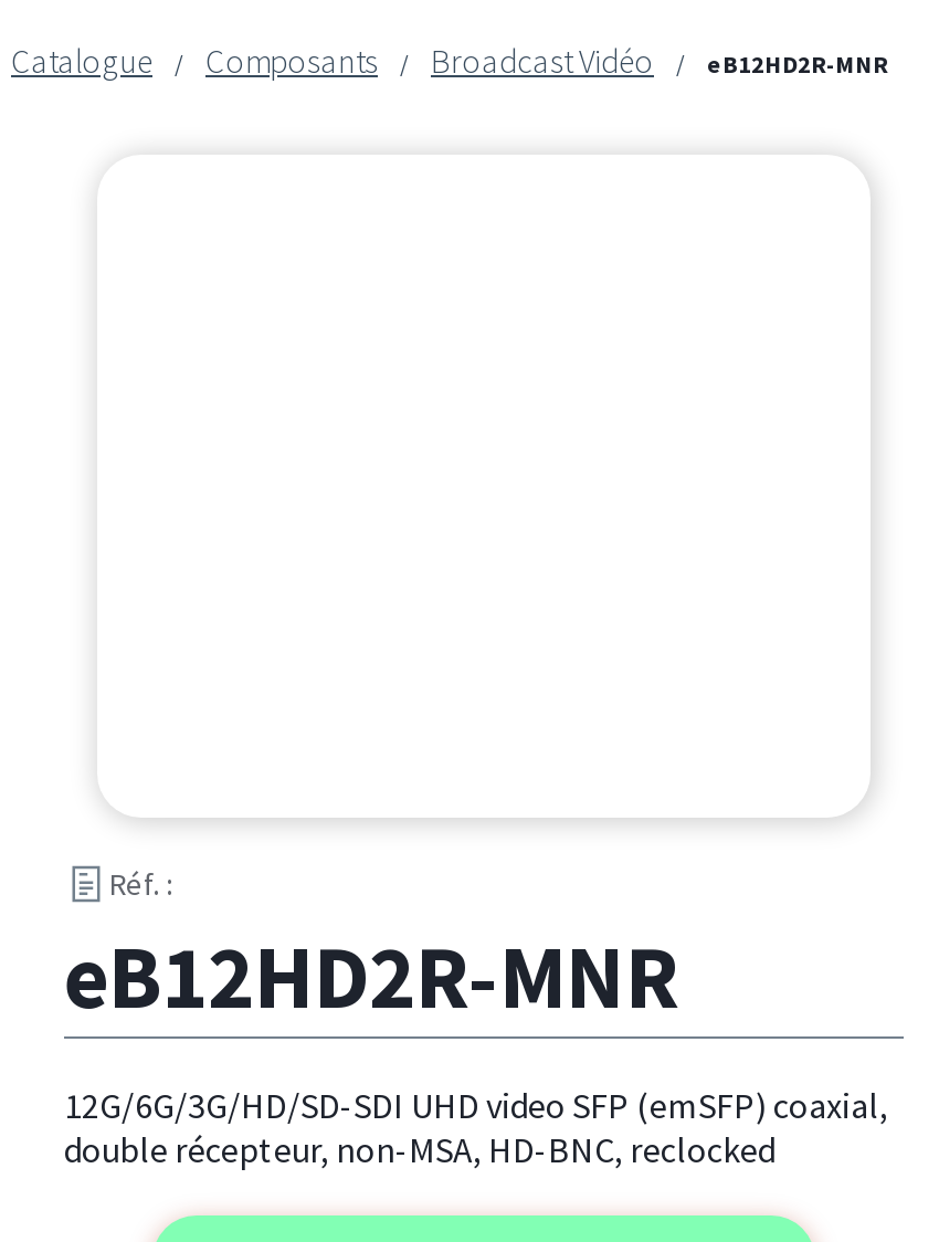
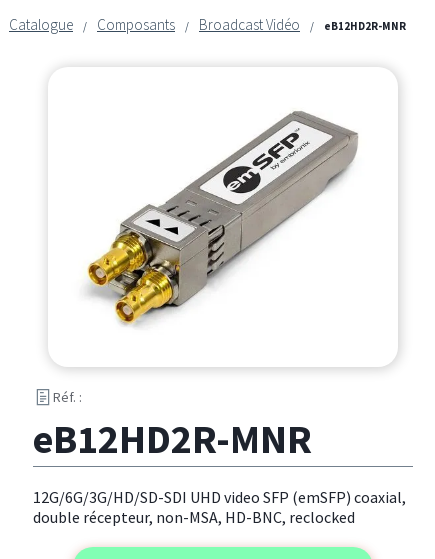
none -> [86,110,359,327] [image]

